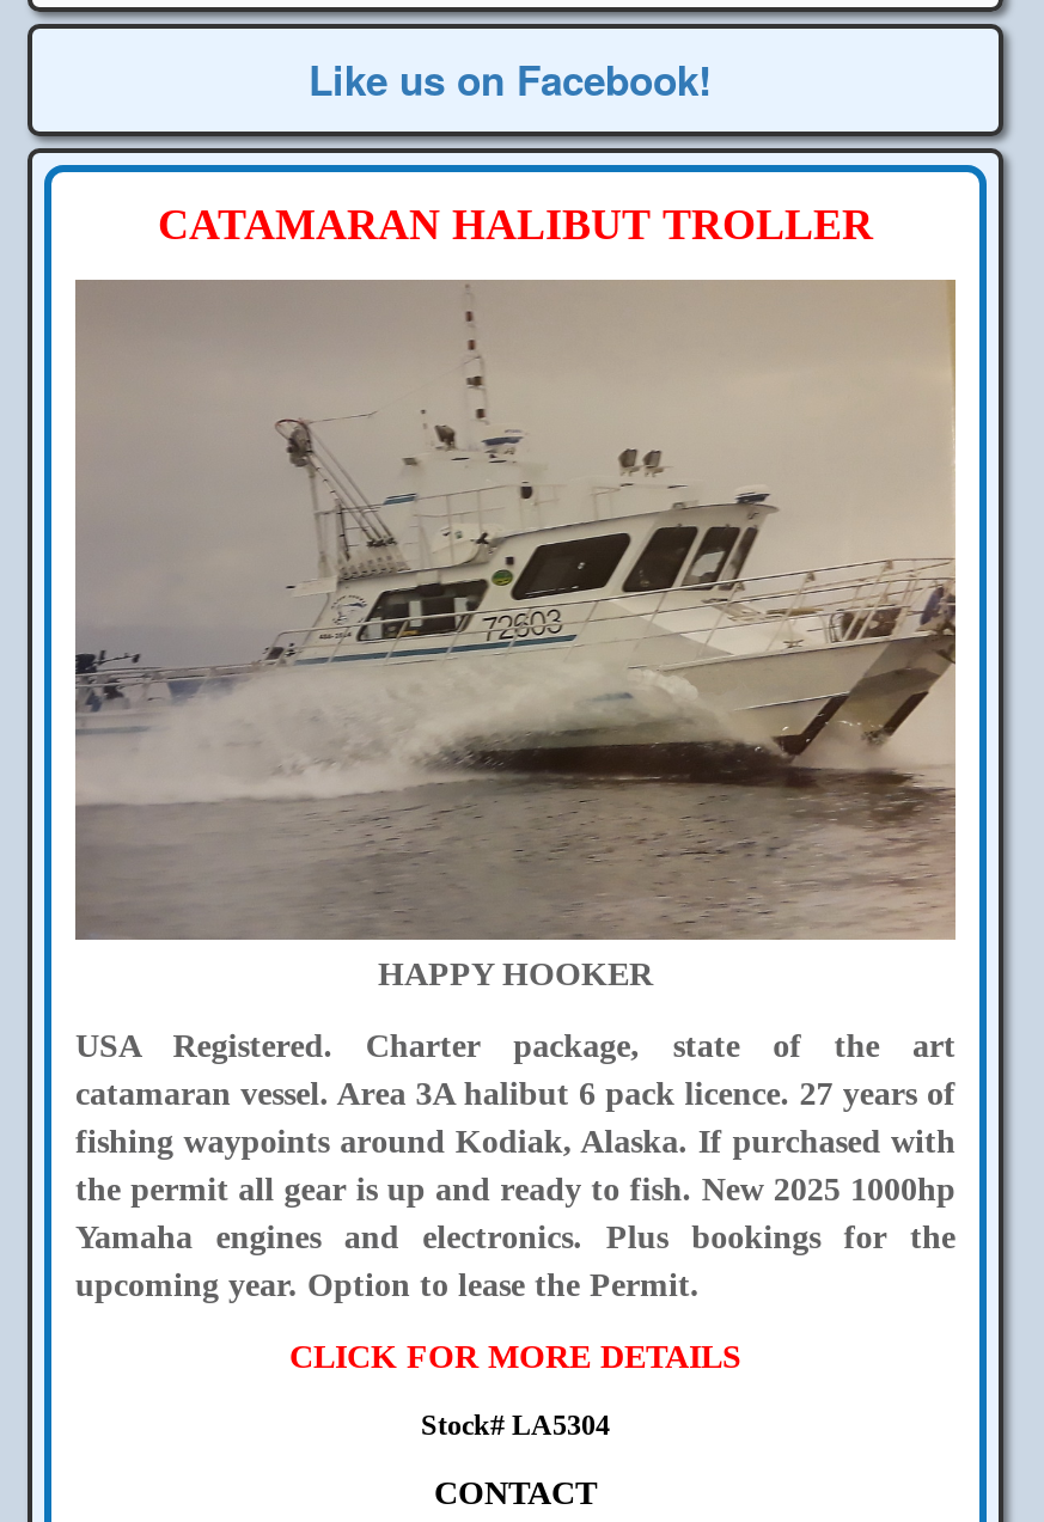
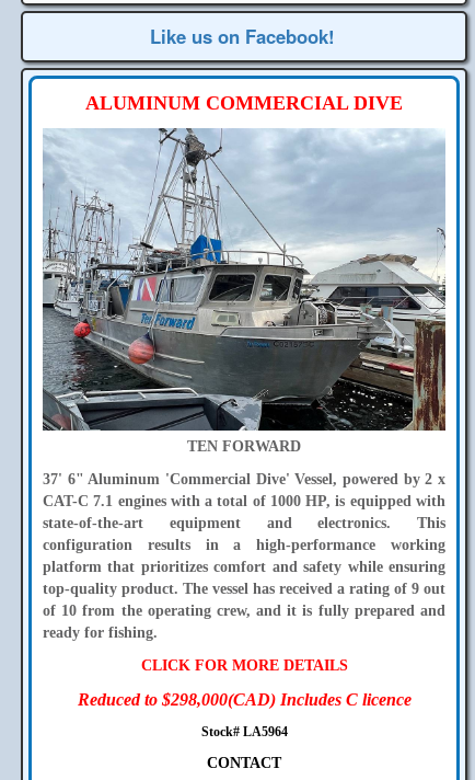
[158,201,873,248] CATAMARAN HALIBUT TROLLER -> [85,92,403,114] ALUMINUM COMMERCIAL DIVE
[75,277,958,992] [image] | HAPPY HOOKER -> [43,129,445,455] [image] | TEN FORWARD
[75,1028,956,1303] USA Registered. Charter package, state of the art | catamaran vessel. Area 3A halibut 6 pack licence. 27 years of | fishing waypoints around Kodiak, Alaska. If purchased with | the permit all gear is up and ready to fish. New 2025 1000hp | Yamaha engines and electronics. Plus bookings for the | upcoming year. Option to lease the Permit. -> [43,471,445,641] 37' 6" Aluminum 'Commercial Dive' Vessel, powered by 2 x | CAT-C 7.1 engines with a total of 1000 HP, is equipped with | state-of-the-art equipment and electronics. This | configuration results in a high-performance working | platform that prioritizes comfort and safety while ensuring | top-quality product. The vessel has received a rating of 9 out | of 10 from the operating crew, and it is fully prepared and | ready for fishing.
[421,1408,610,1442] Stock# LA5304 -> [77,690,411,739] Reduced to $298,000(CAD) Includes C licence | Stock# LA5964

